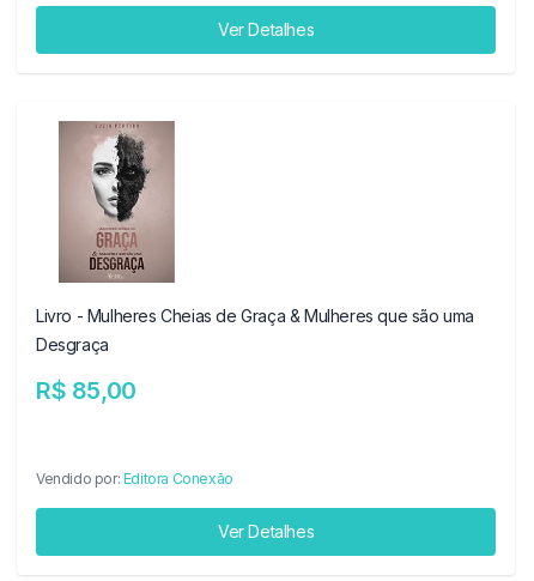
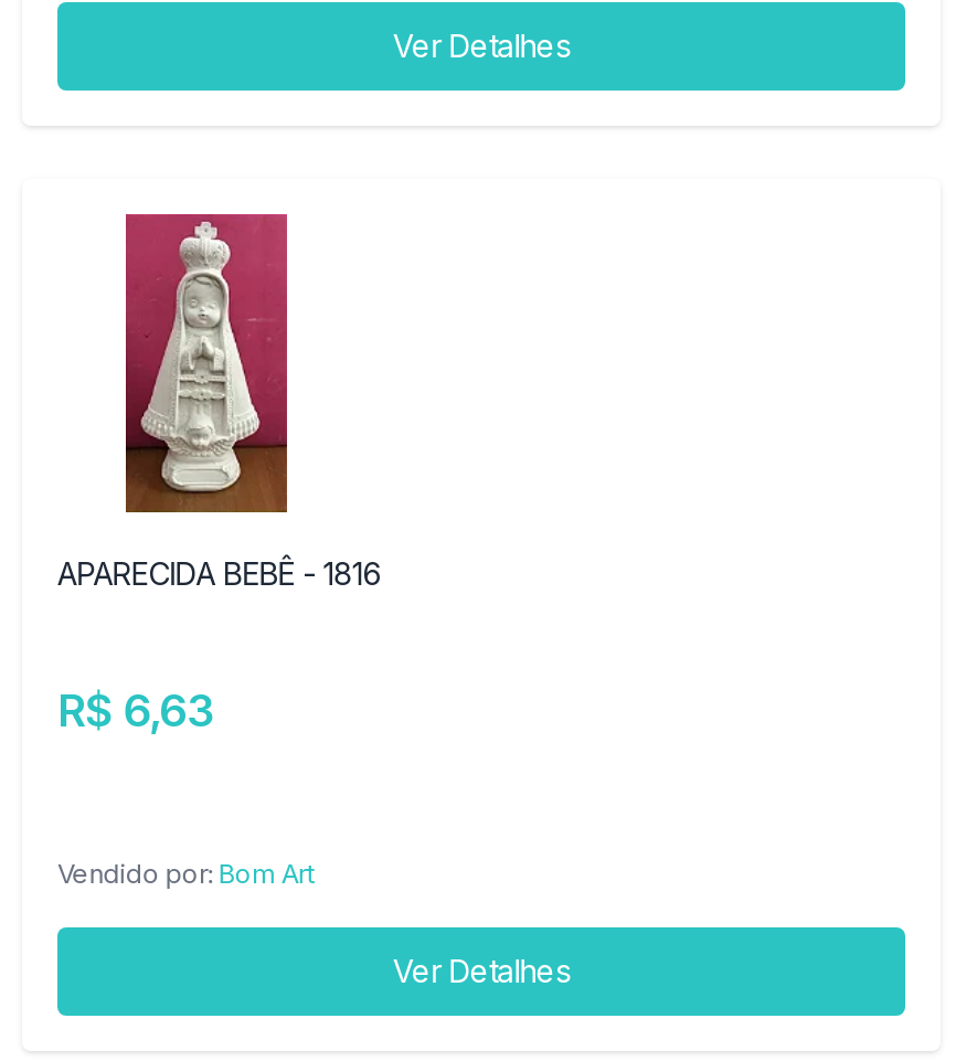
[36,120,474,355] [image] | Livro - Mulheres Cheias de Graça & Mulheres que são uma | Desgraça -> [57,212,381,592] [image] | APARECIDA BEBÊ - 1816
[36,376,136,405] R$ 85,00 -> [57,685,215,738] R$ 6,63
[36,470,233,488] Vendido por: Editora Conexão -> [57,857,314,890] Vendido por: Bom Art

